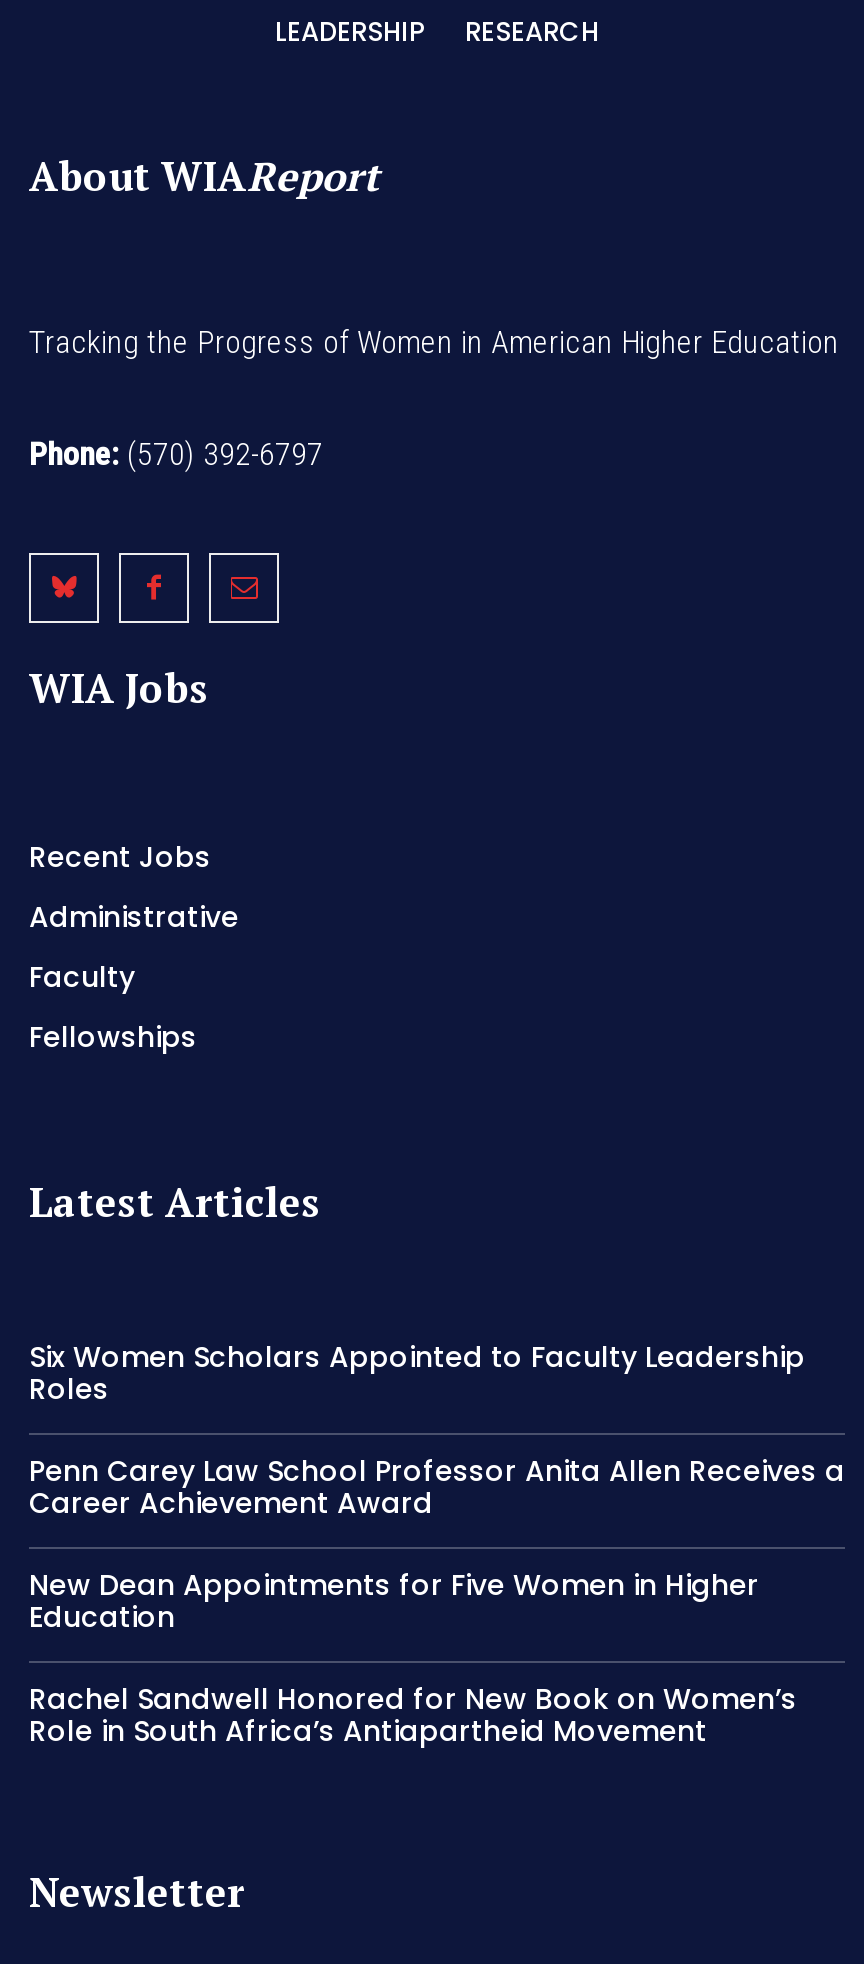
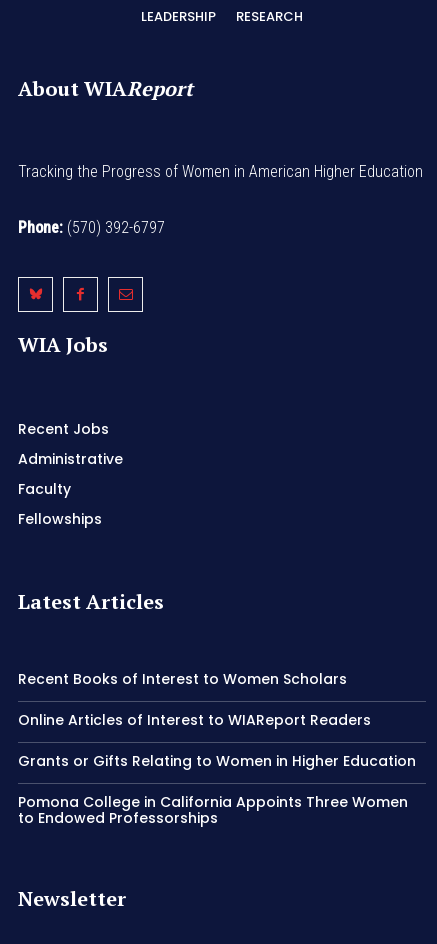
[29,1336,805,1408] Six Women Scholars Appointed to Faculty Leadership | Roles -> [18,669,347,689] Recent Books of Interest to Women Scholars
[29,1450,845,1522] Penn Carey Law School Professor Anita Allen Receives a | Career Achievement Award -> [18,710,371,730] Online Articles of Interest to WIAReport Readers
[29,1564,759,1636] New Dean Appointments for Five Women in Higher | Education -> [18,751,416,771] Grants or Gifts Relating to Women in Higher Education
[29,1678,797,1750] Rachel Sandwell Honored for New Book on Women’s | Role in South Africa’s Antiapartheid Movement -> [18,792,408,828] Pomona College in California Appoints Three Women | to Endowed Professorships

